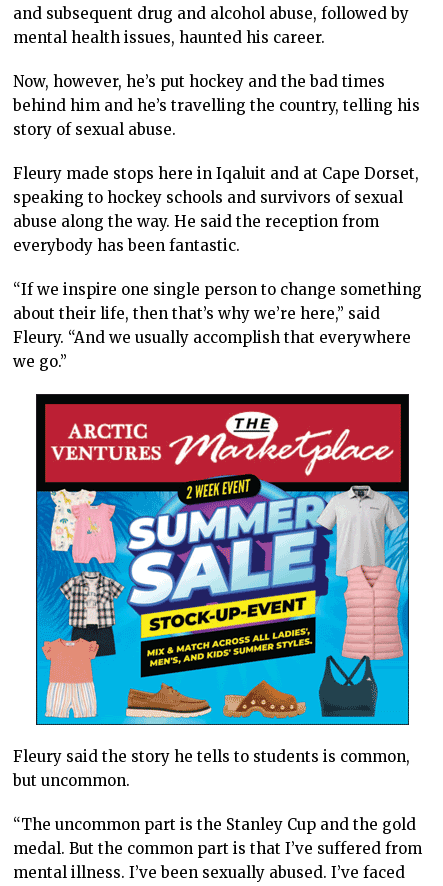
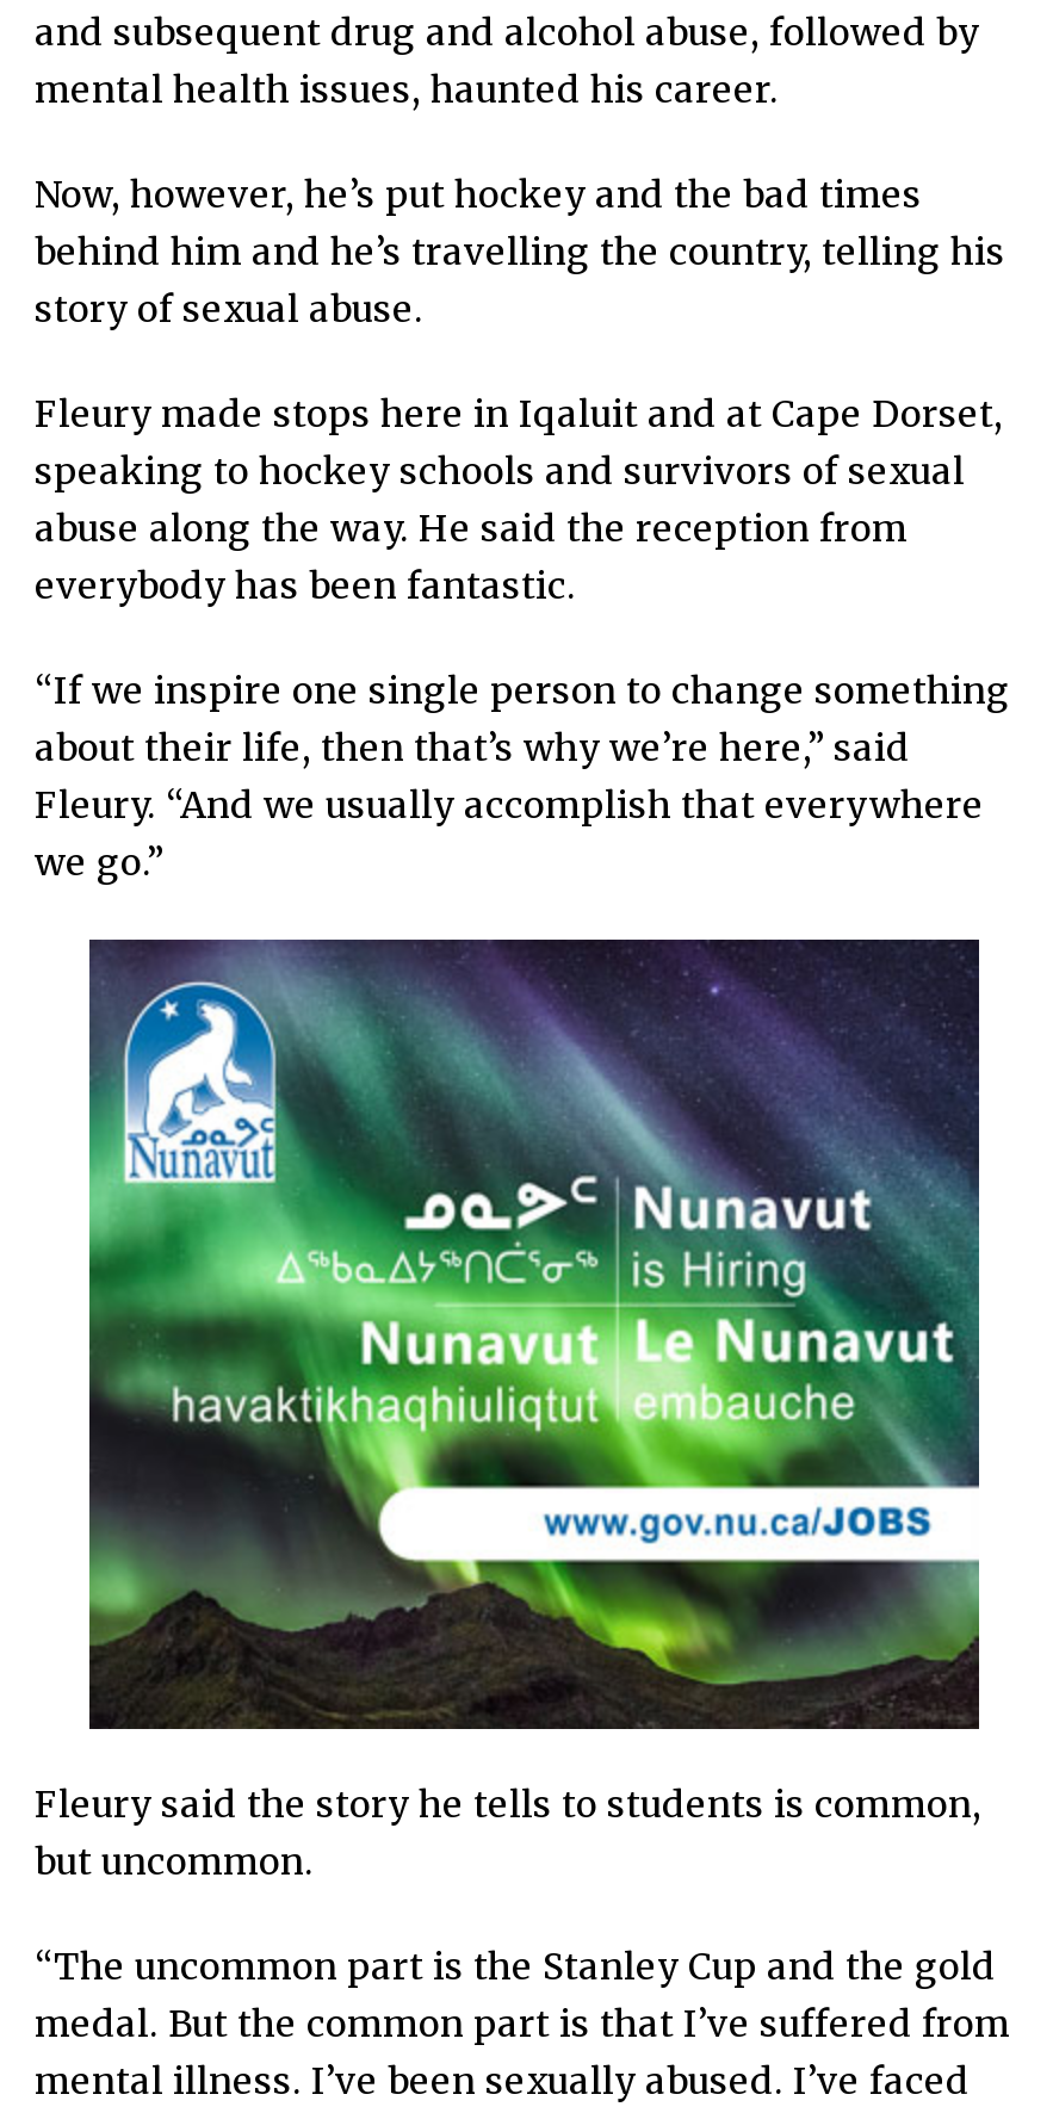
[35,394,410,725] [image] -> [87,937,981,1729] [image]

